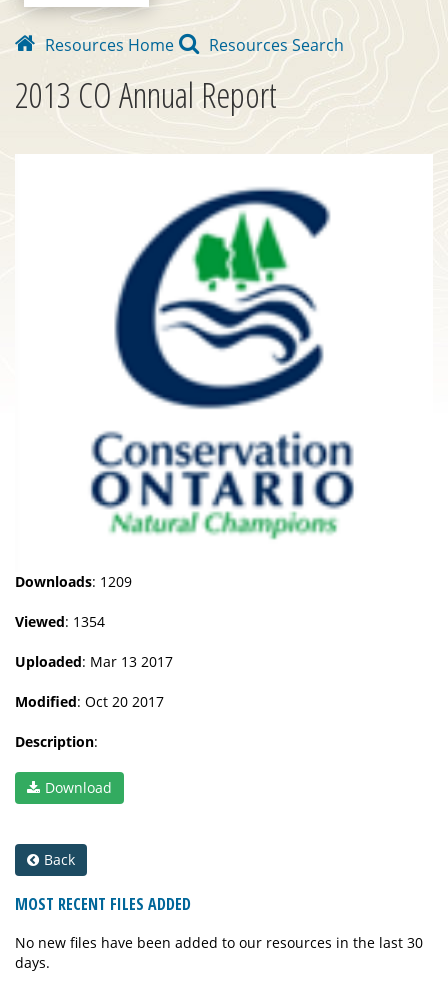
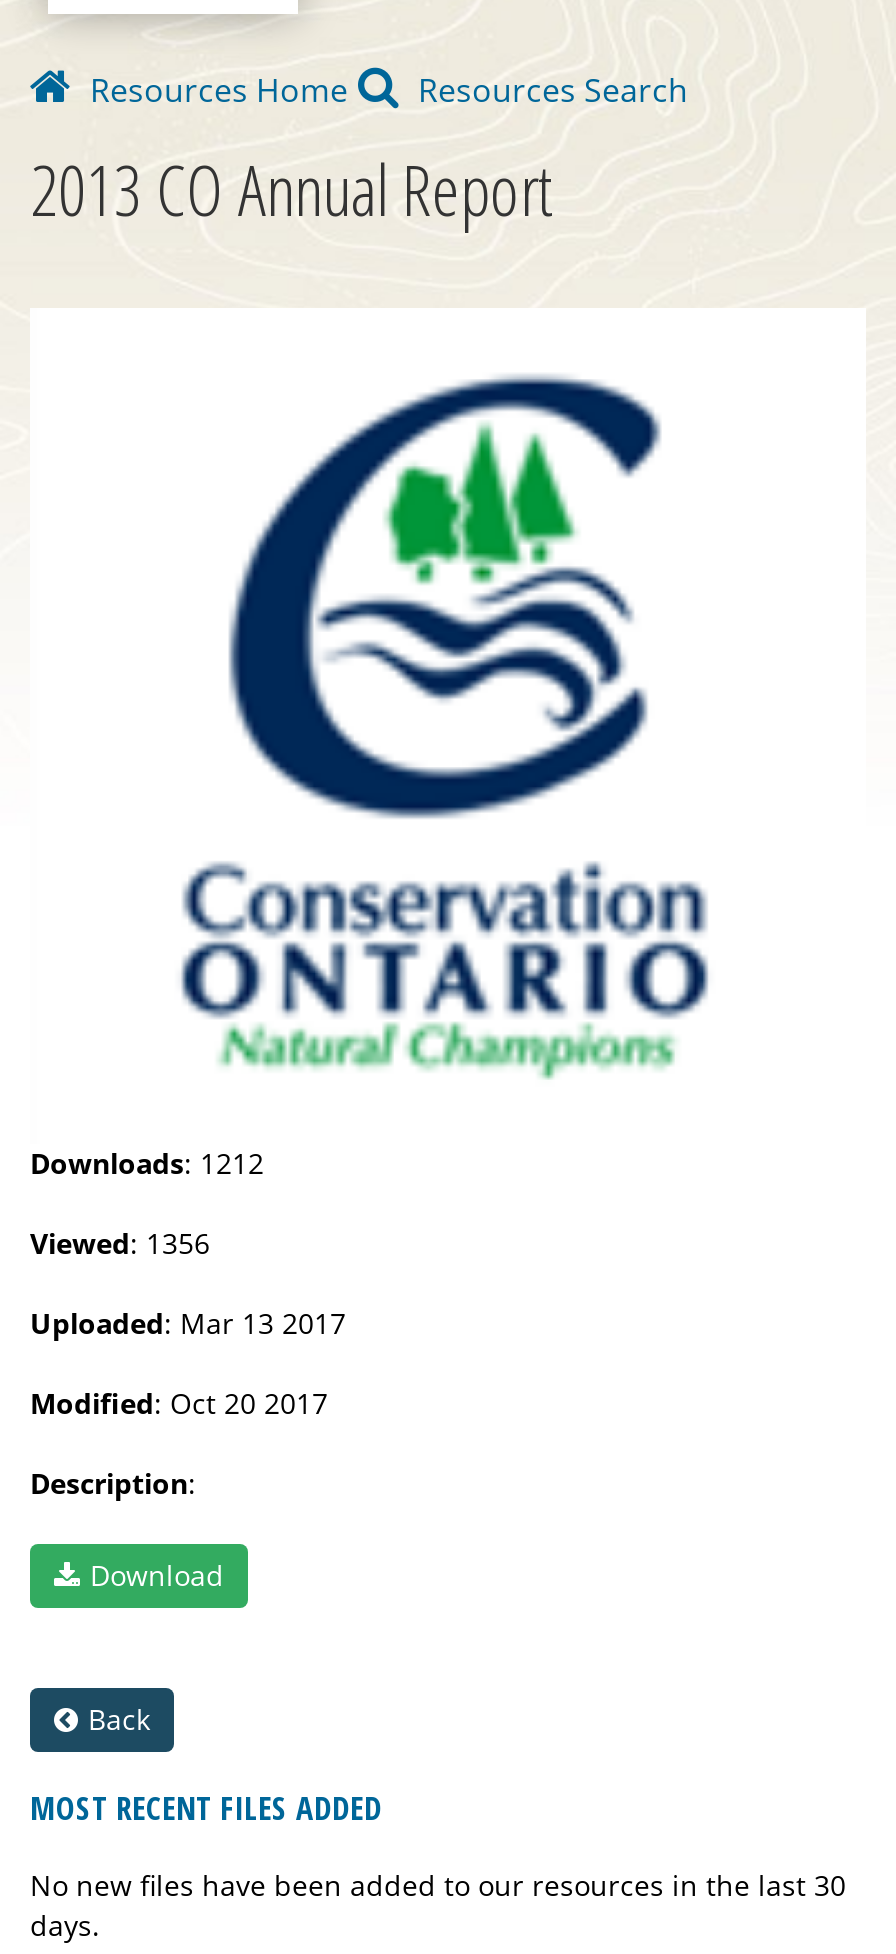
[15,572,132,591] Downloads: 1209 -> [30,1144,264,1182] Downloads: 1212
[15,612,105,631] Viewed: 1354 -> [30,1224,210,1262] Viewed: 1356

